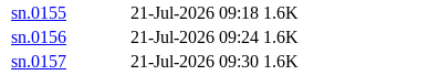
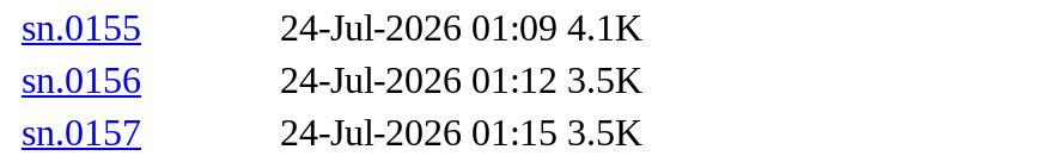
[130,4,299,22] 21-Jul-2026 09:18 1.6K -> [280,8,644,49] 24-Jul-2026 01:09 4.1K
[130,28,299,47] 21-Jul-2026 09:24 1.6K -> [280,61,644,101] 24-Jul-2026 01:12 3.5K
[130,52,299,71] 21-Jul-2026 09:30 1.6K -> [280,113,644,153] 24-Jul-2026 01:15 3.5K

